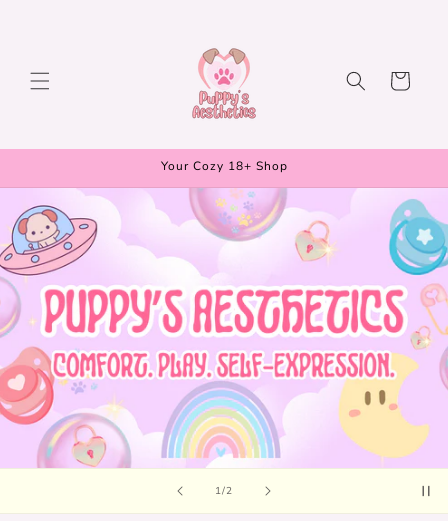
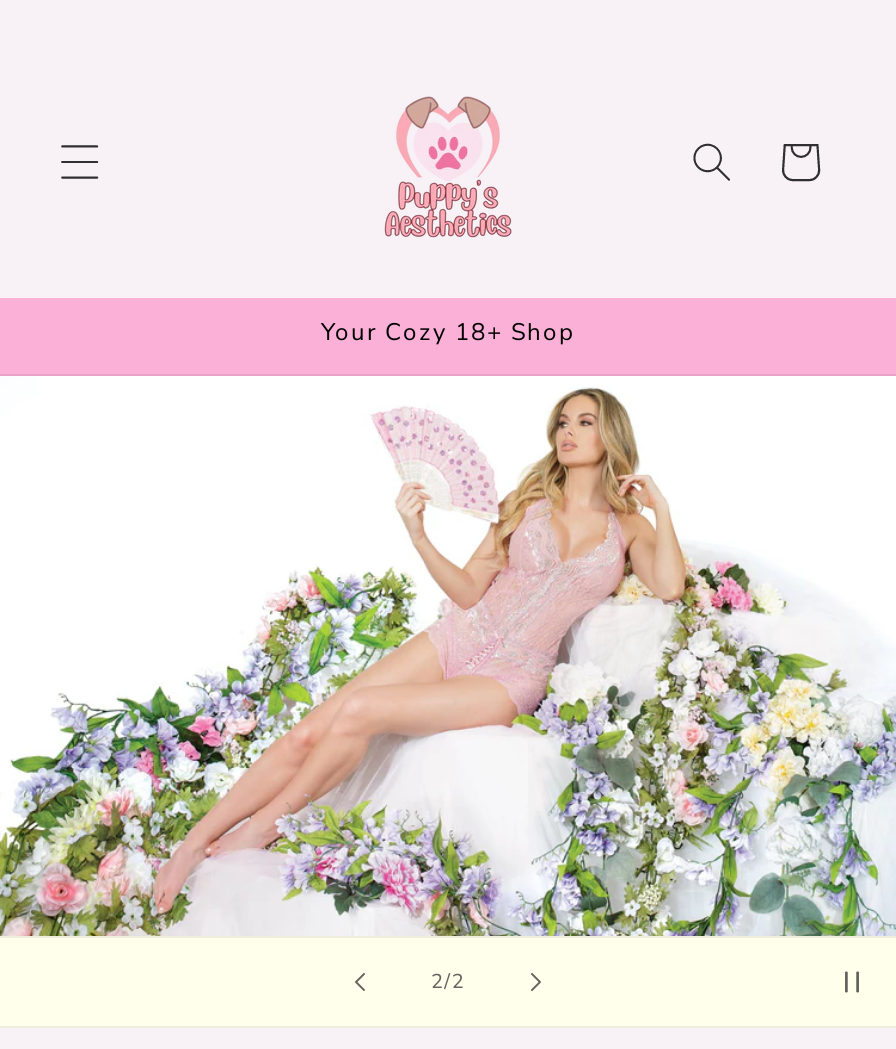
[3,187,445,469] [image] -> [6,376,890,938] [image]

